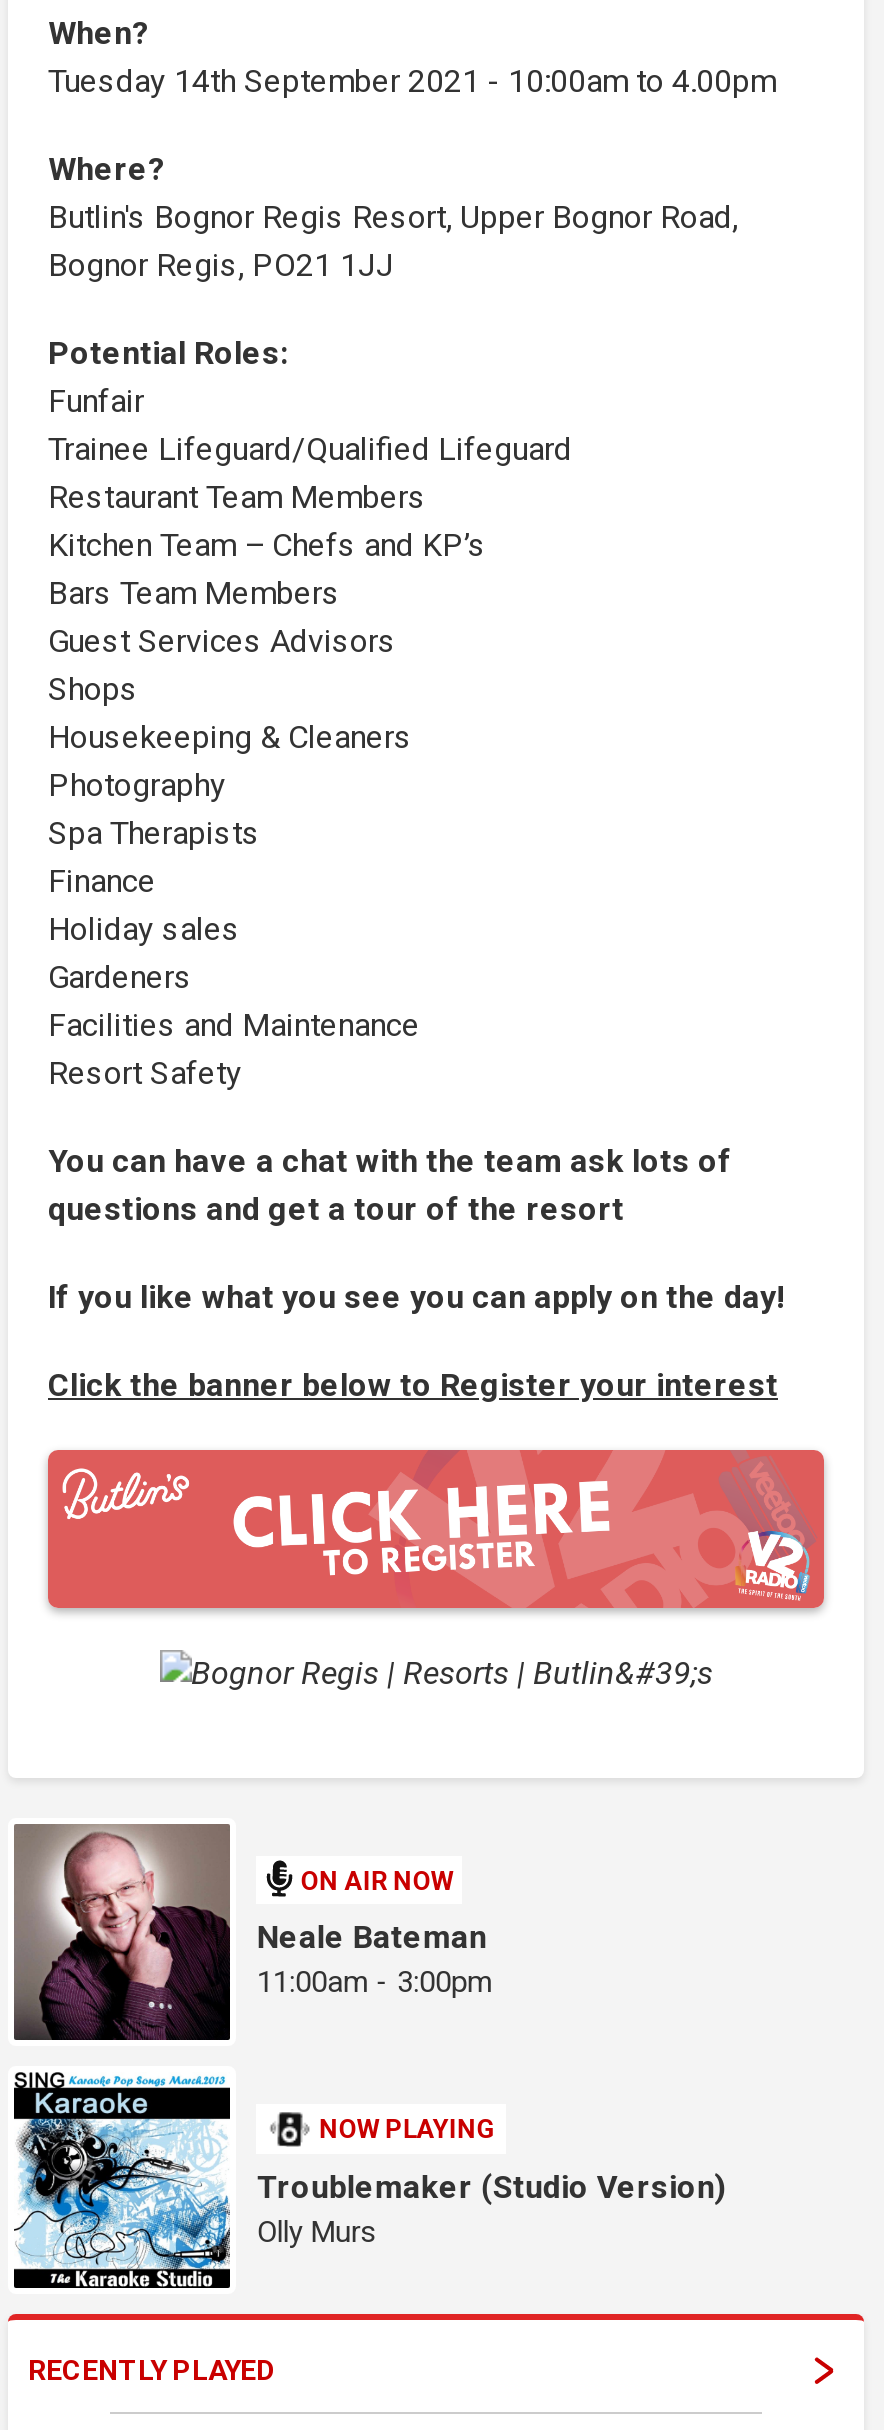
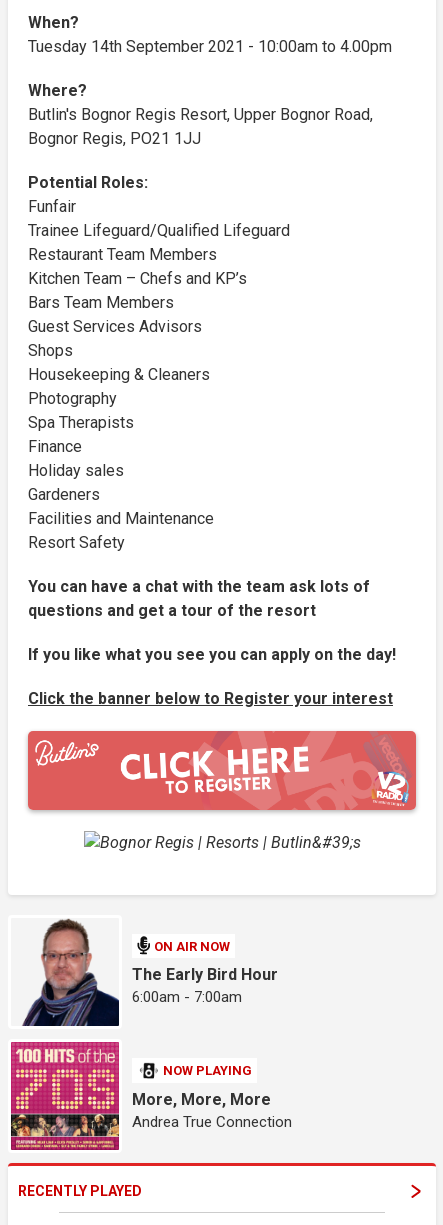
[12,1822,493,2042] [image] | Neale Bateman | 11:00am - 3:00pm -> [11,918,278,1027] [image] | The Early Bird Hour | 6:00am - 7:00am
[12,2070,727,2290] [image] | Troublemaker (Studio Version) | Olly Murs -> [10,1041,292,1151] [image] | More, More, More | Andrea True Connection

